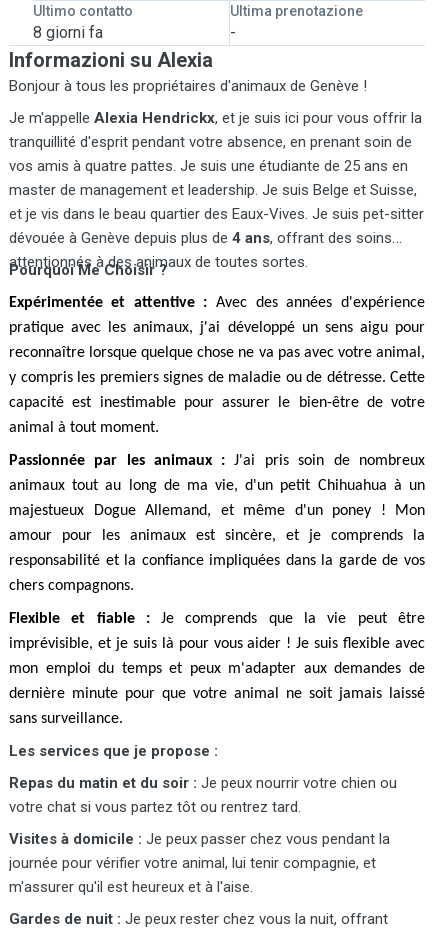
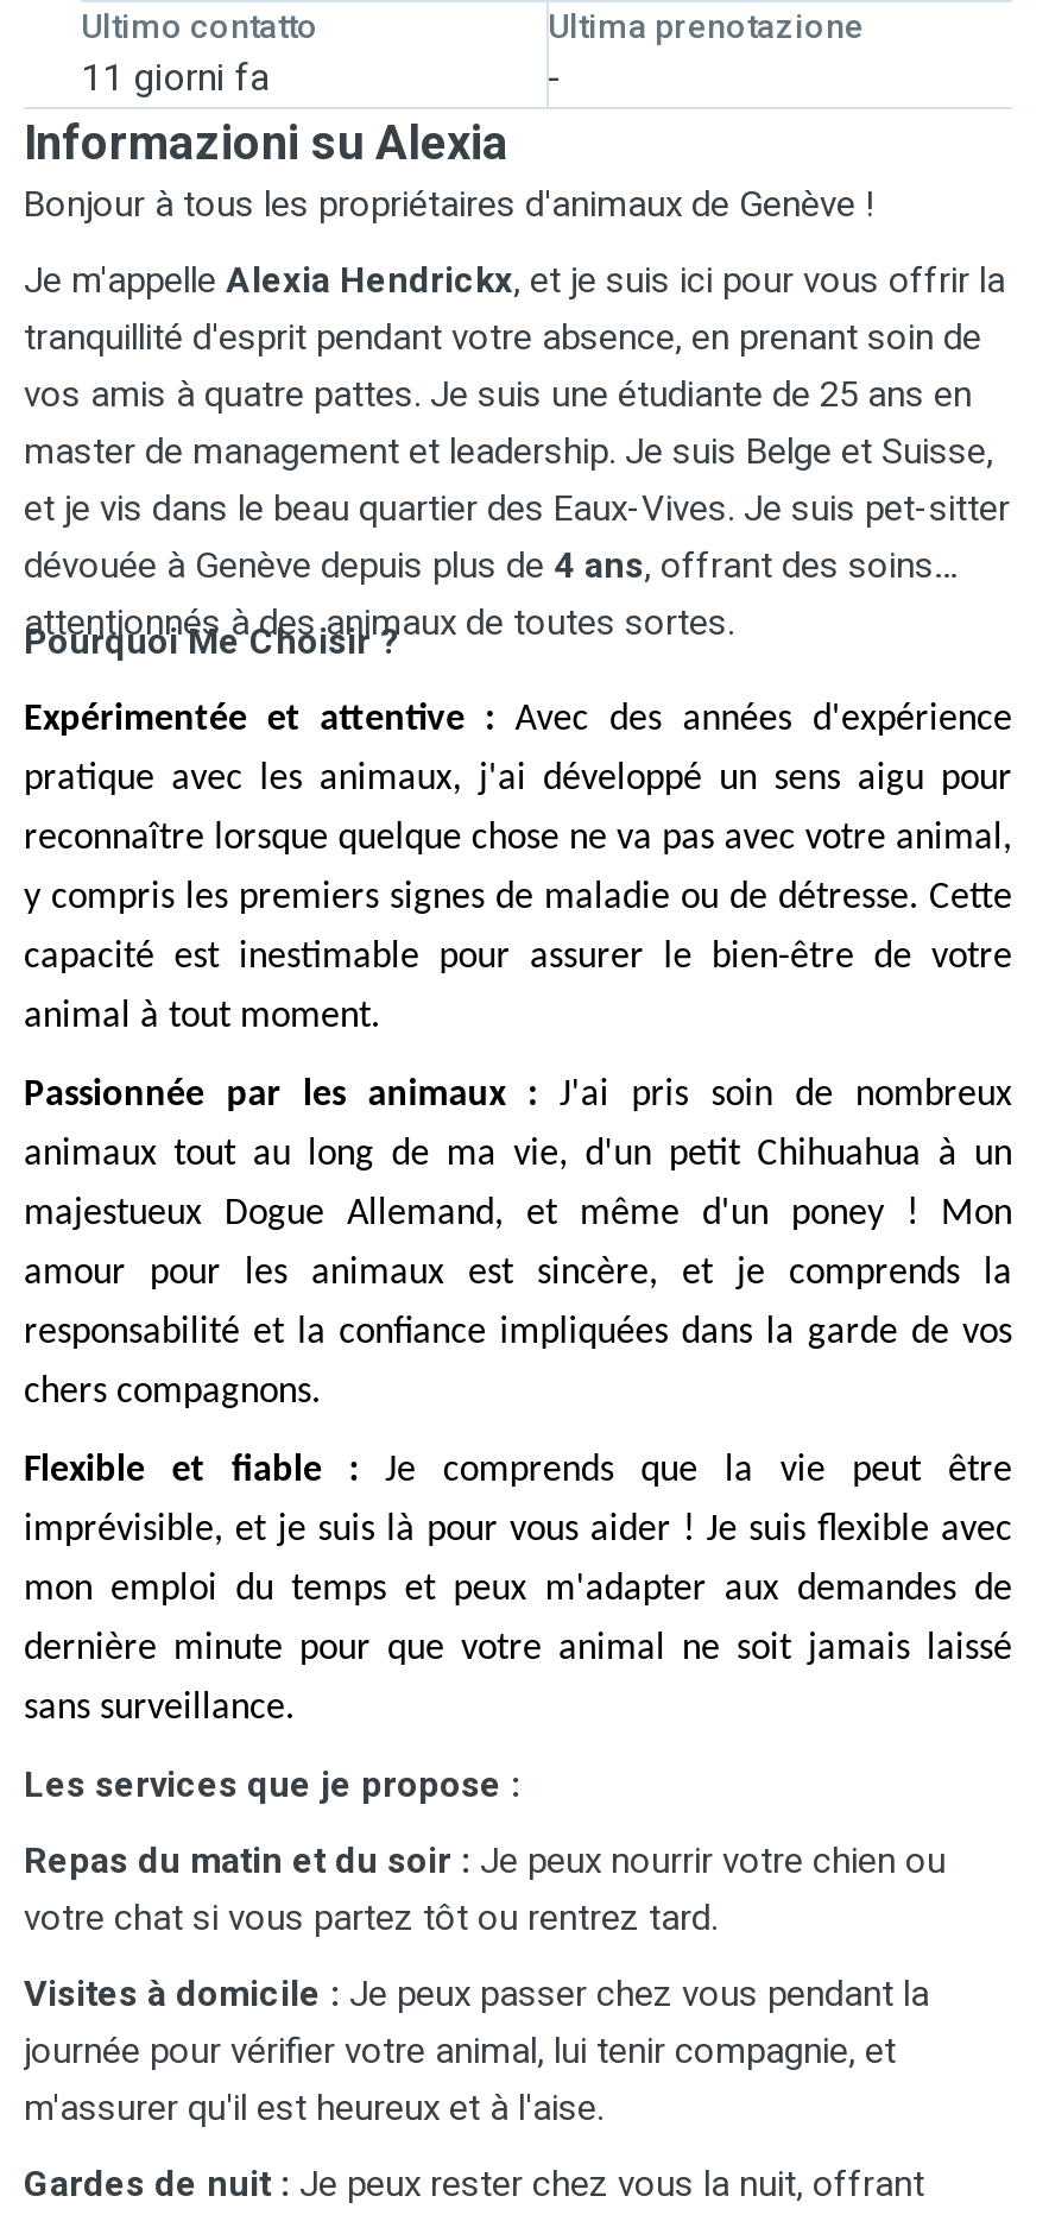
[33,23,103,42] 8 giorni fa -> [81,55,268,100] 11 giorni fa

